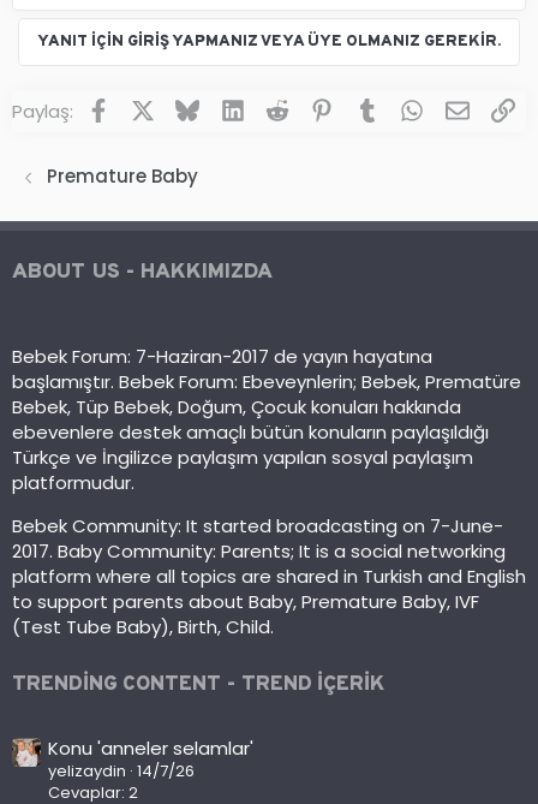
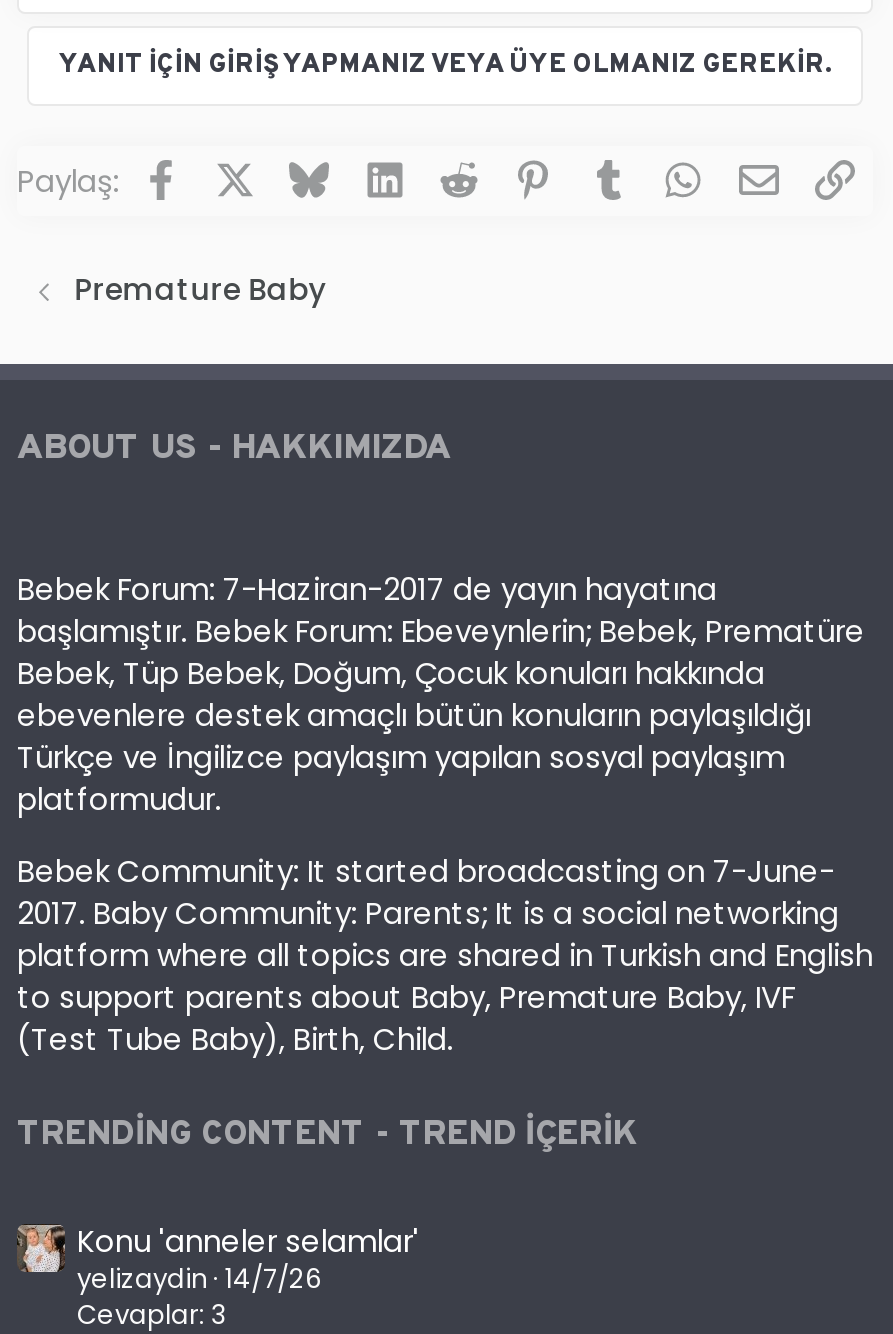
[48,781,138,804] Cevaplar: 2 -> [77,1295,227,1333] Cevaplar: 3

